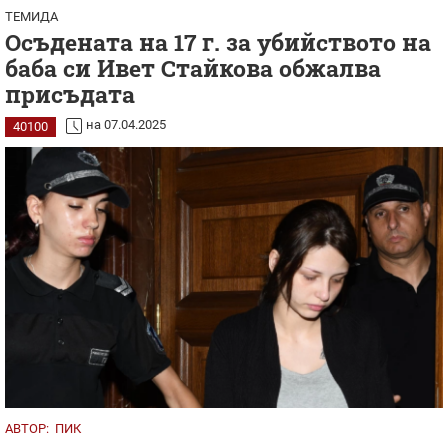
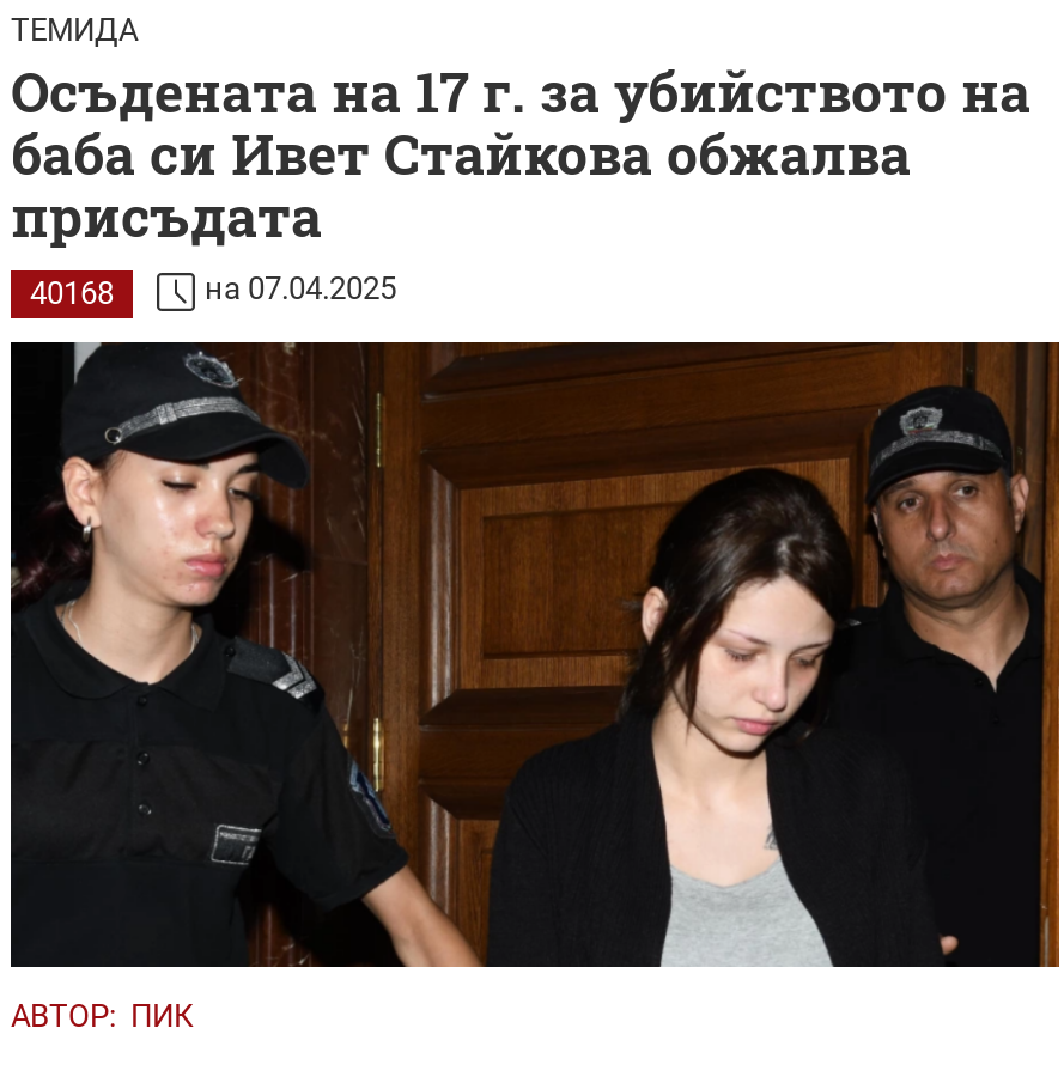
[13,119,48,134] 40100 -> [30,274,114,310] 40168

